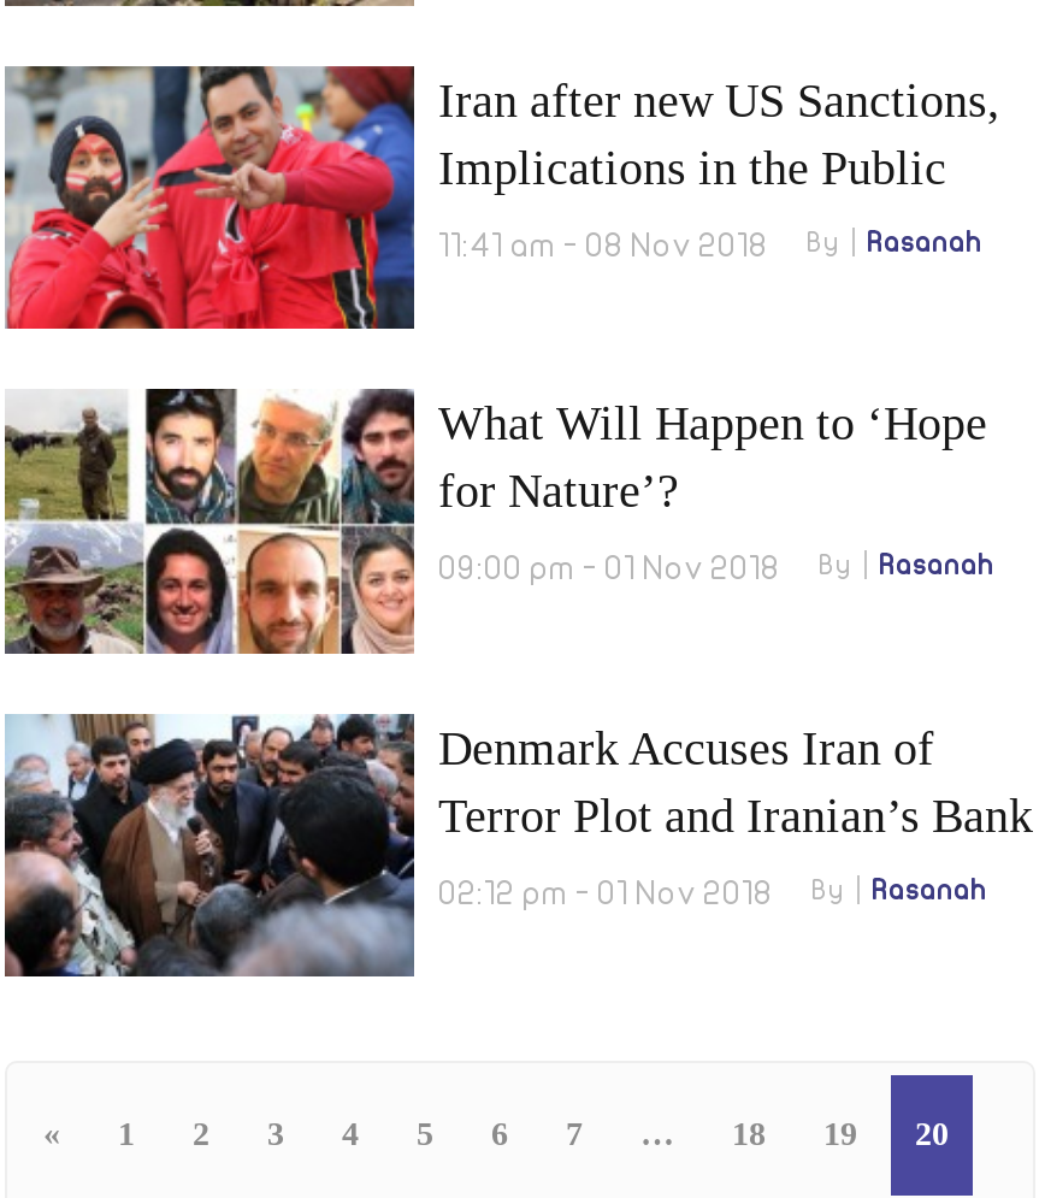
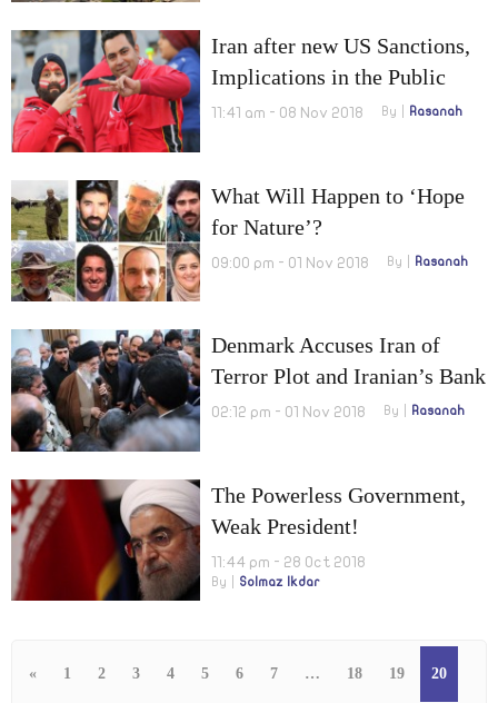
none -> [10,478,466,602] [image] | The Powerless Government, | Weak President! | 11:44 pm - 28 Oct 2018 | By | Solmaz Ikdar

